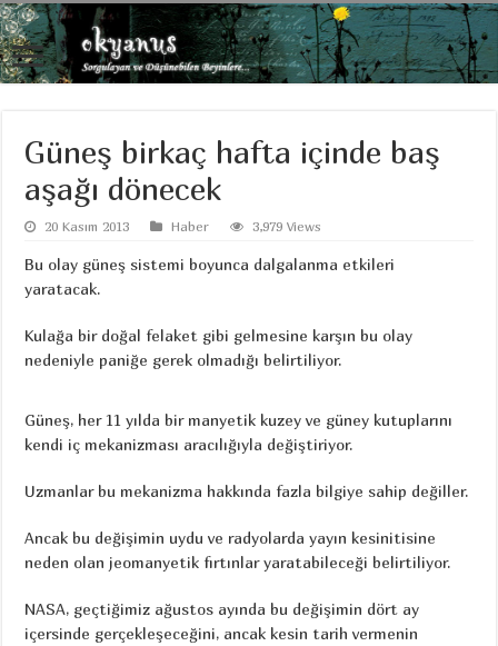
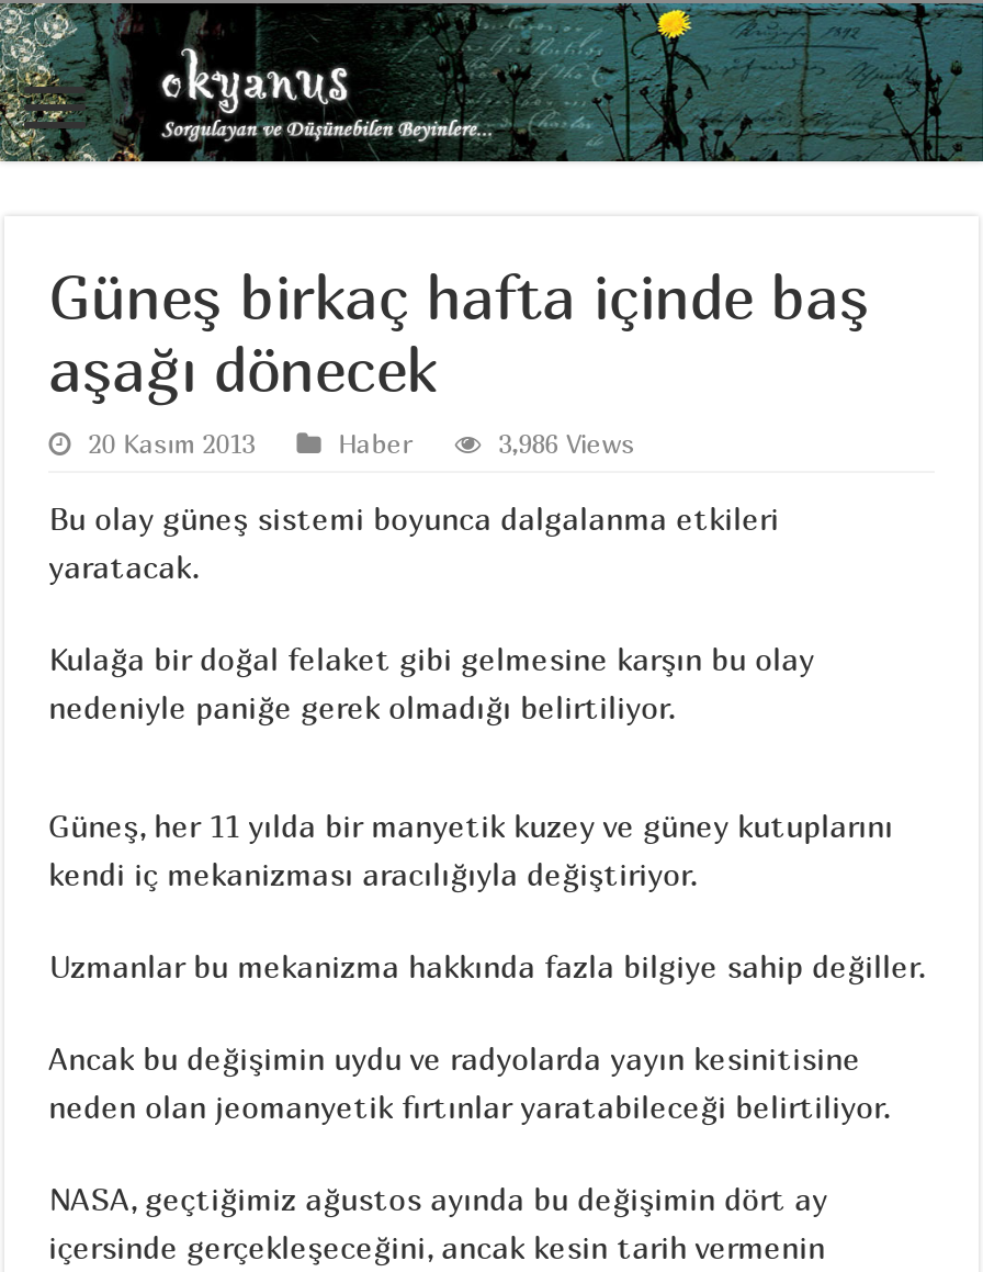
[253,218,321,235] 3,979 Views -> [499,428,635,461] 3,986 Views

